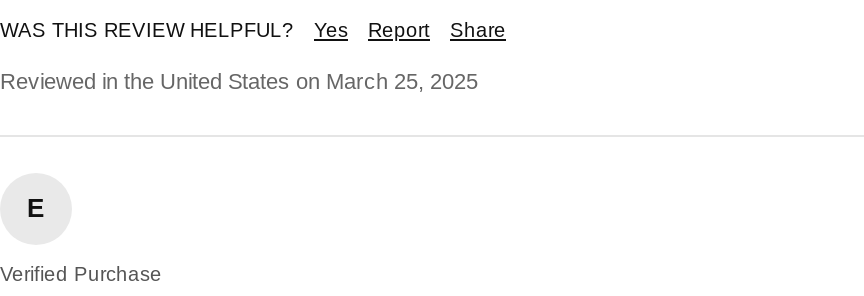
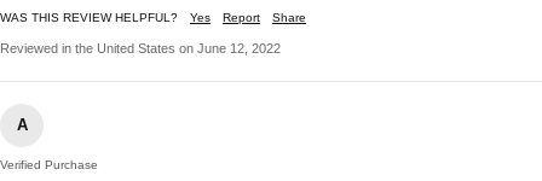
[0,69,478,93] Reviewed in the United States on March 25, 2025 -> [0,41,281,56] Reviewed in the United States on June 12, 2022
[27,193,45,223] E -> [16,116,27,134] A

